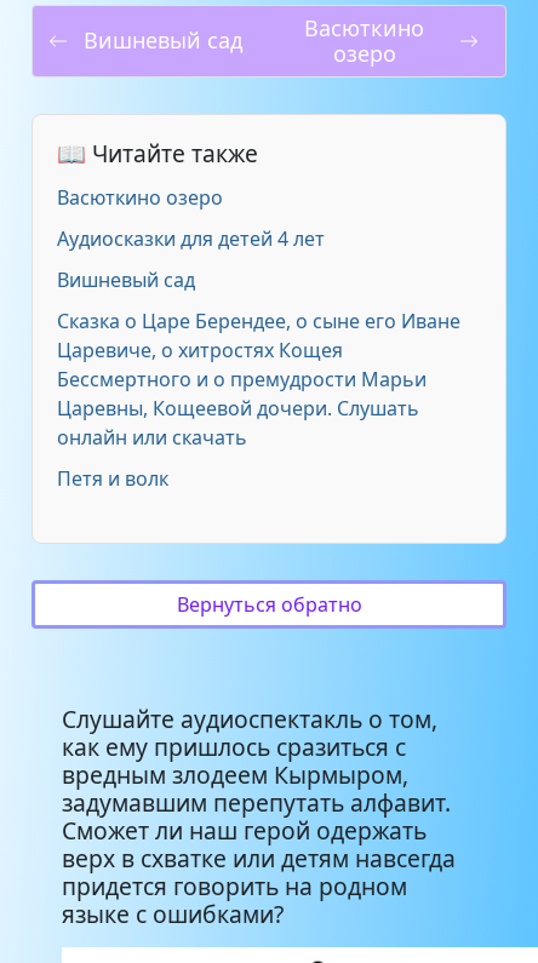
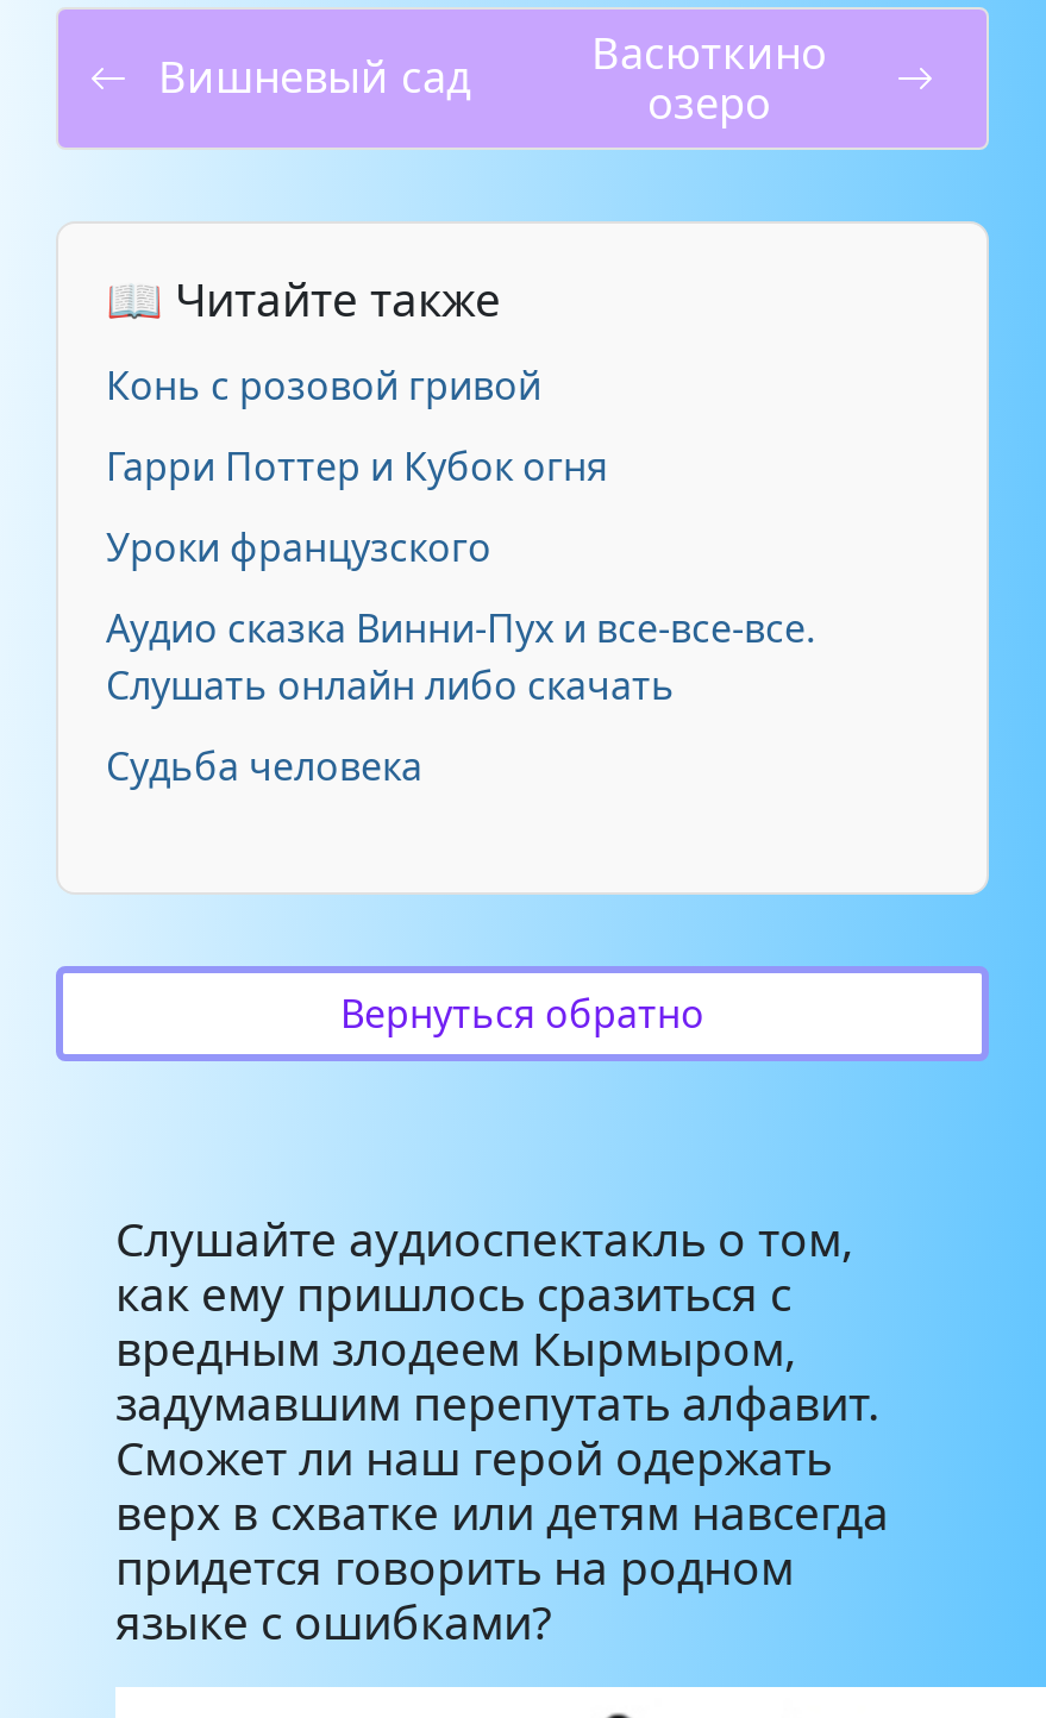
[57,184,223,211] Васюткино озеро -> [106,359,541,411] Конь с розовой гривой
[57,225,325,252] Аудиосказки для детей 4 лет -> [106,440,608,492] Гарри Поттер и Кубок огня
[57,266,195,293] Вишневый сад -> [106,521,491,573] Уроки французского
[57,308,460,450] Сказка о Царе Берендее, о сыне его Иване | Царевиче, о хитростях Кощея | Бессмертного и о премудрости Марьи | Царевны, Кощеевой дочери. Слушать | онлайн или скачать -> [106,602,815,711] Аудио сказка Винни-Пух и все-все-все. | Слушать онлайн либо скачать
[57,465,168,492] Петя и волк -> [106,740,422,792] Судьба человека

